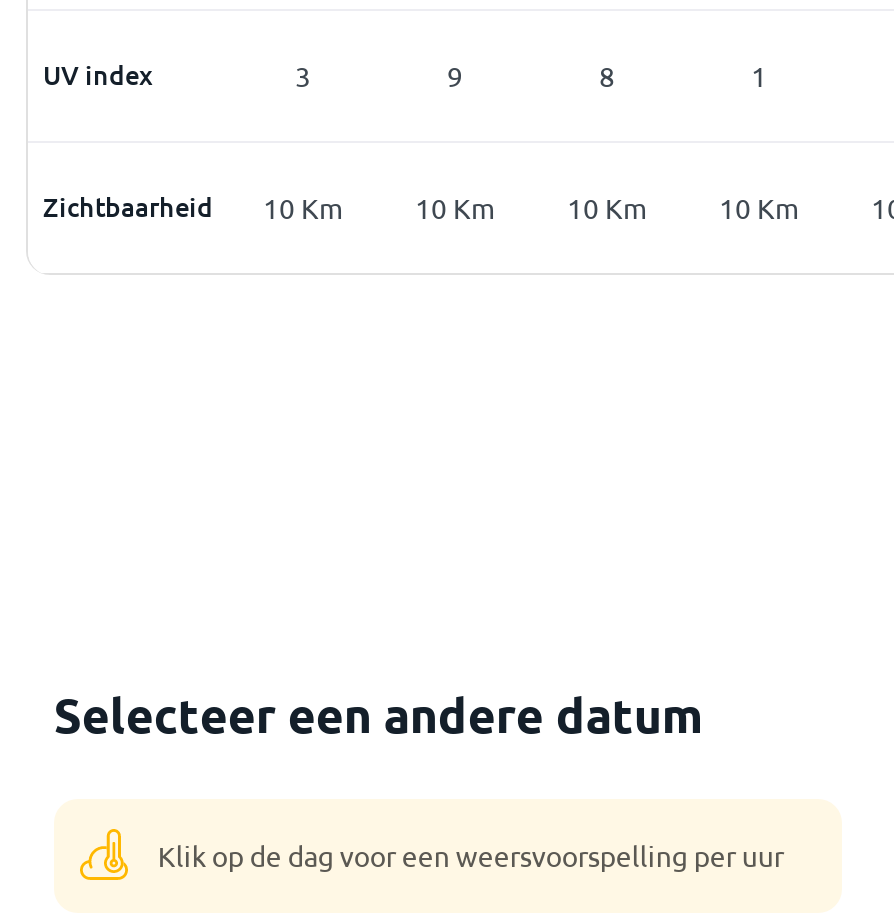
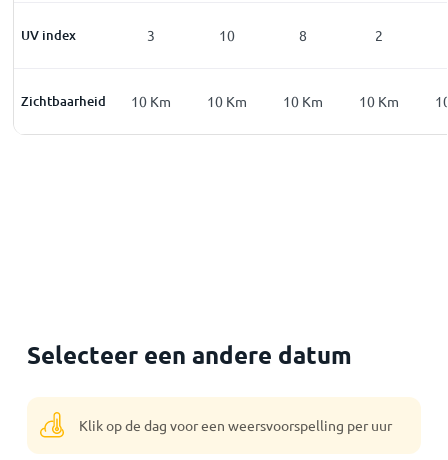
[447,57,463,93] 9 -> [219,26,235,44] 10
[751,57,767,93] 1 -> [375,26,383,44] 2

